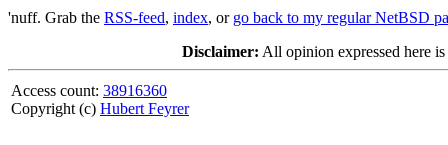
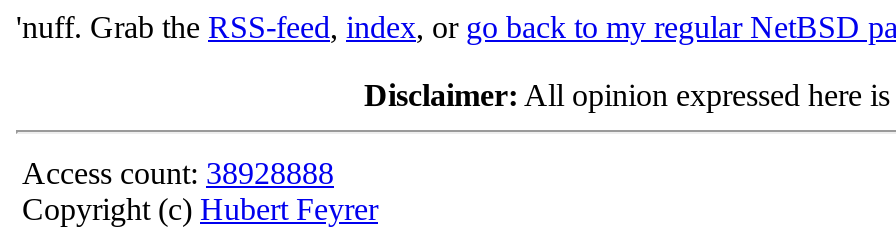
[11,82,167,99] Access count: 38916360 -> [22,156,334,190] Access count: 38928888

